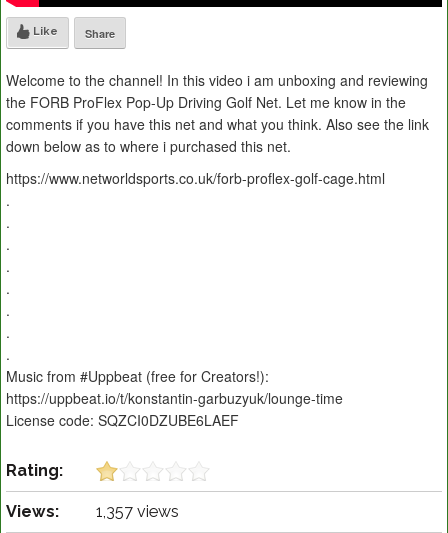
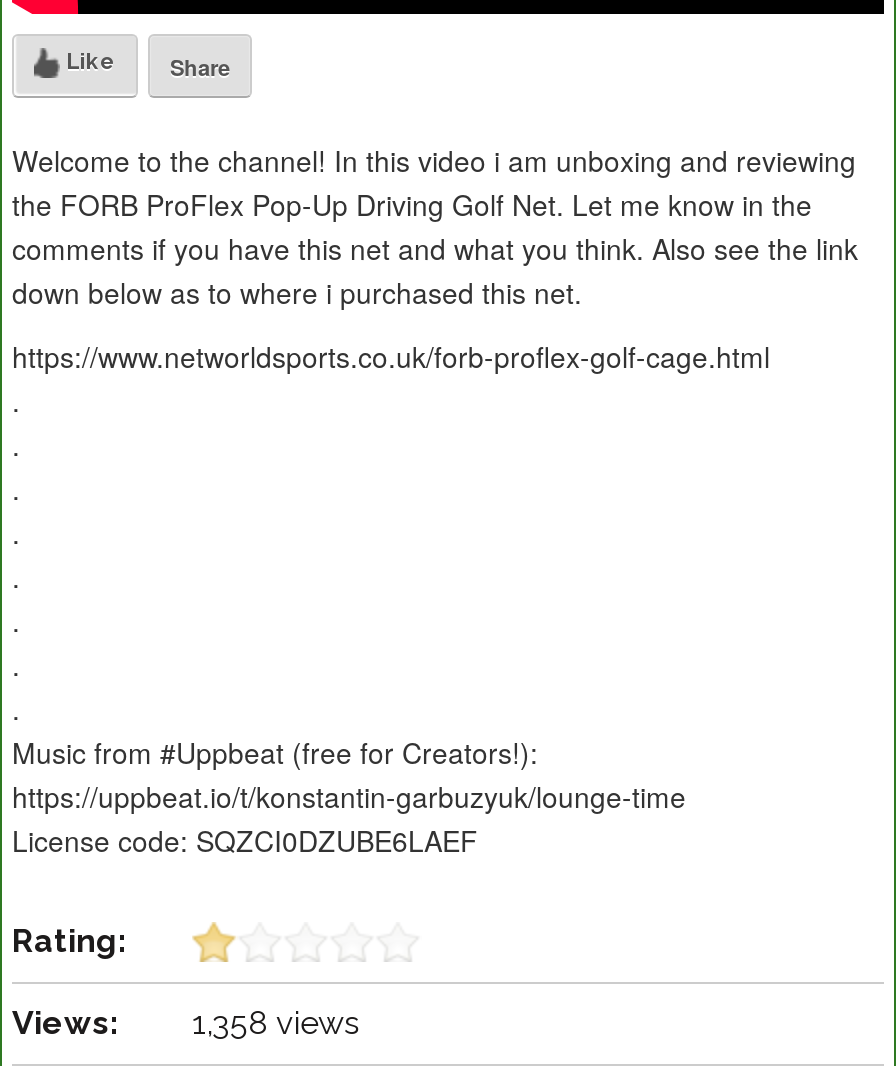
[6,502,179,521] Views: 1,357 views -> [12,1005,360,1043] Views: 1,358 views

